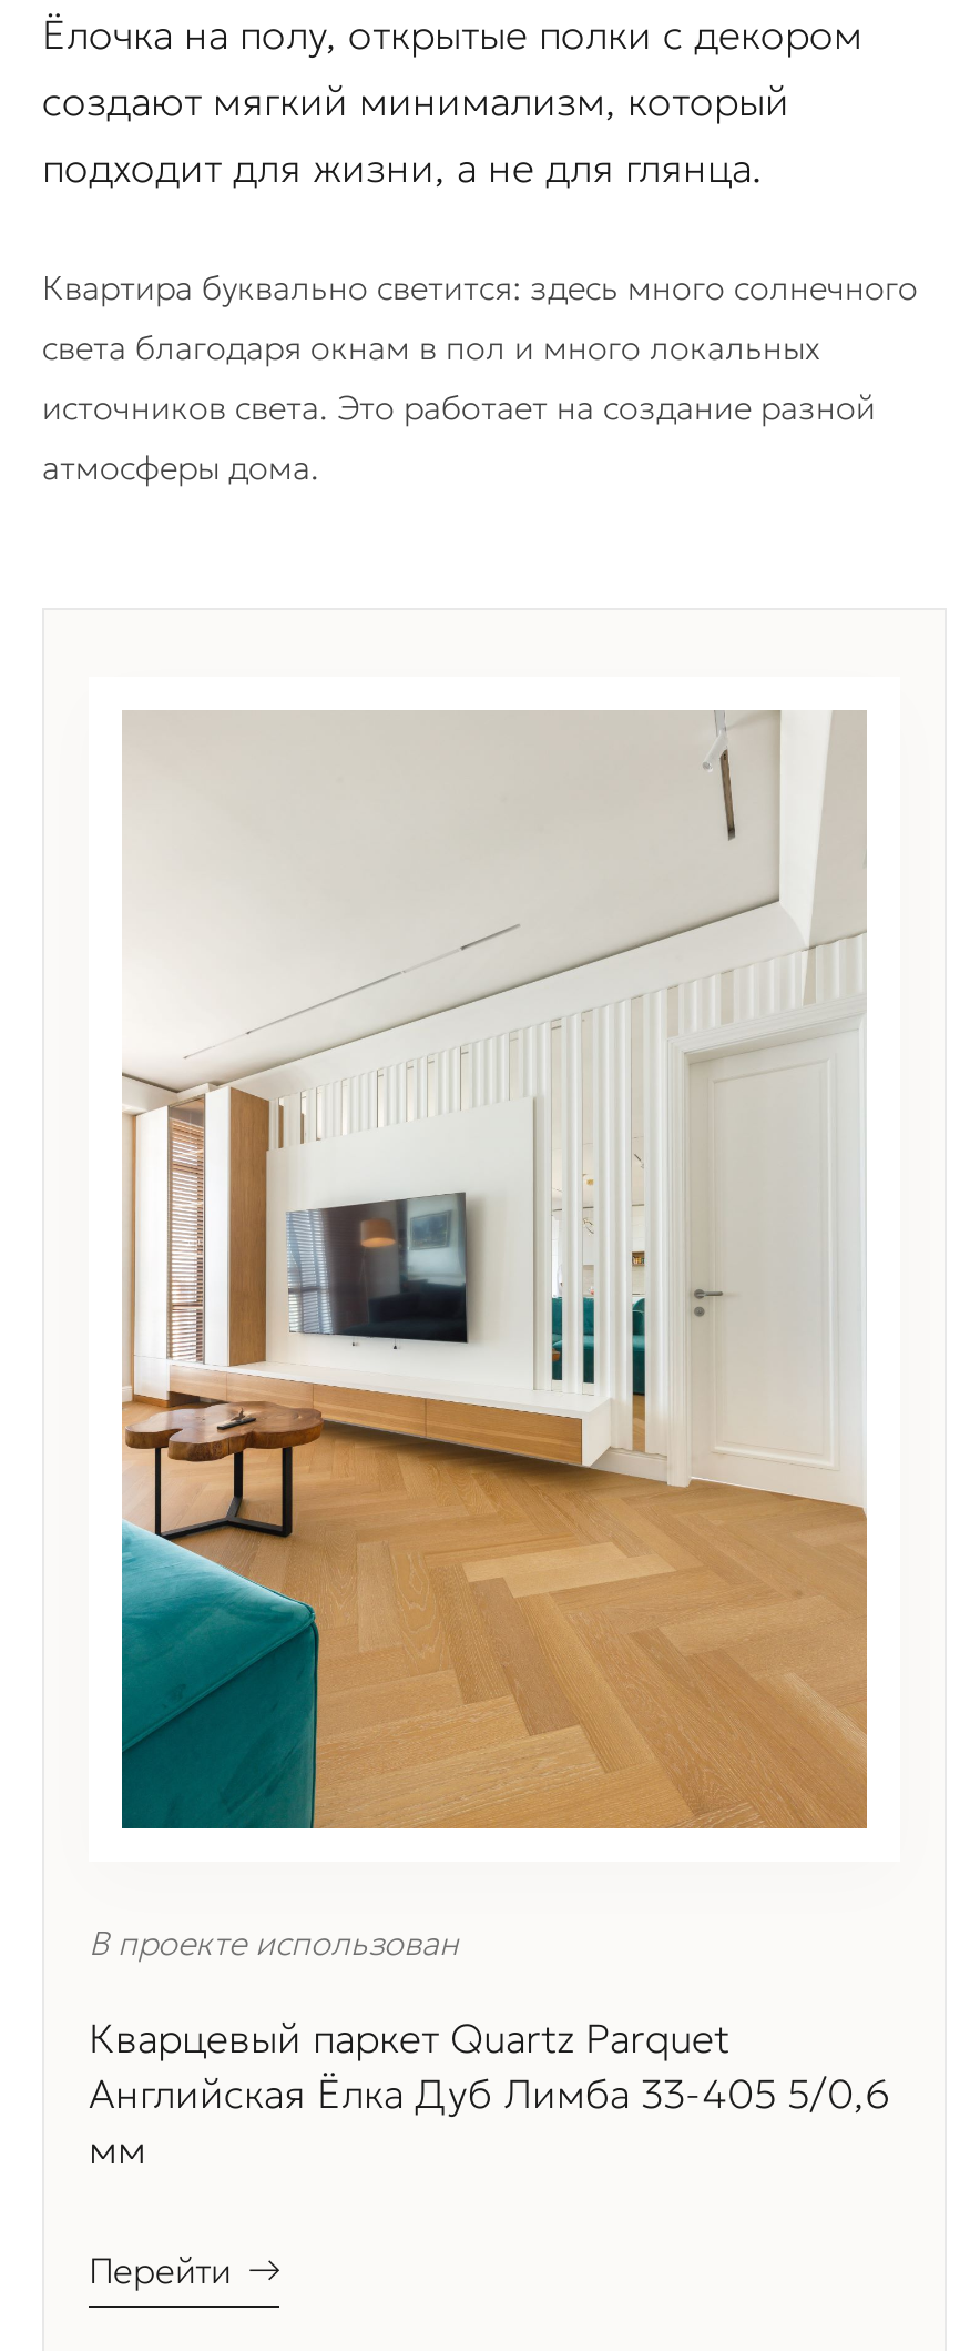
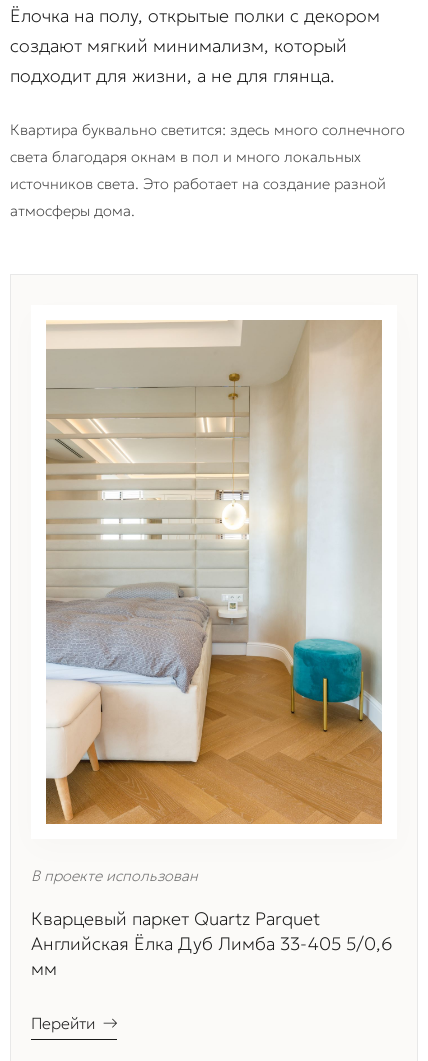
[120,712,867,1831] [image] -> [45,320,382,825] [image]

